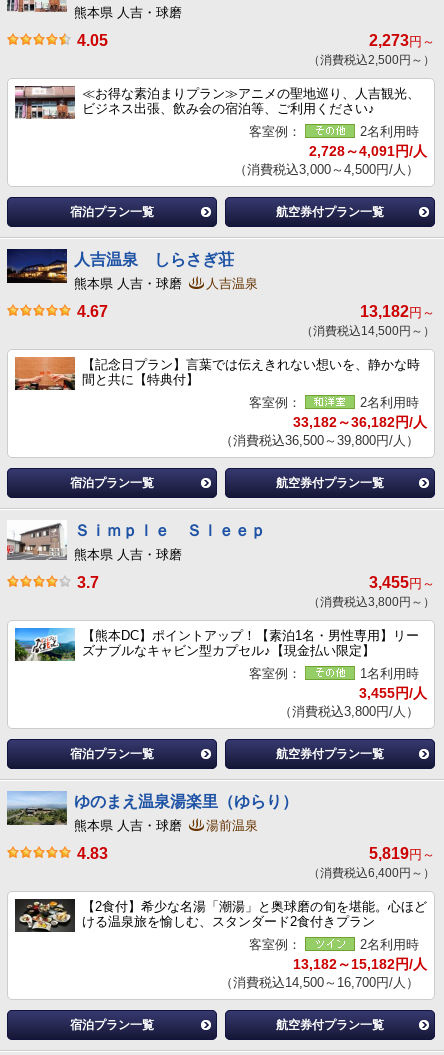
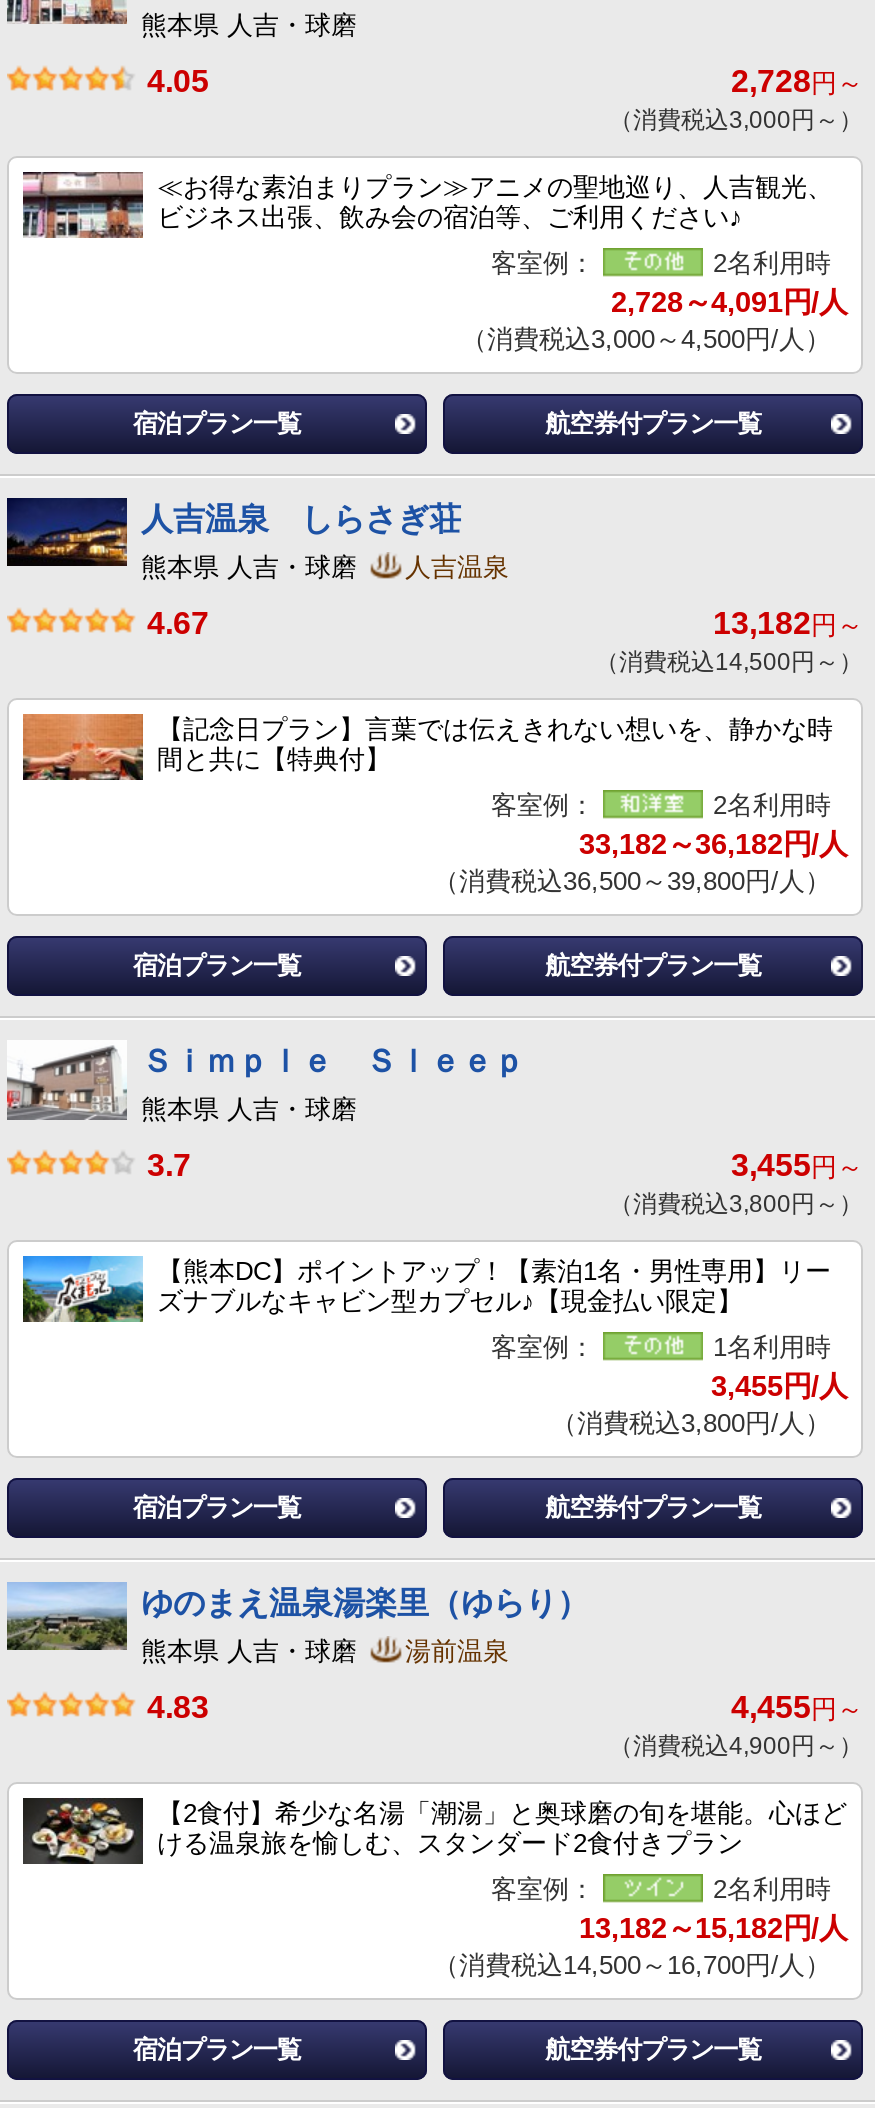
[369,32,435,49] 2,273円～ -> [731,63,863,97] 2,728円～
[308,53,435,67] （消費税込2,500円～） -> [609,105,863,133] （消費税込3,000円～）
[369,845,435,862] 5,819円～ -> [731,1689,863,1723] 4,455円～
[308,866,435,880] （消費税込6,400円～） -> [609,1731,863,1759] （消費税込4,900円～）

